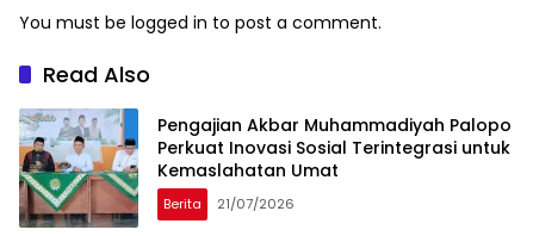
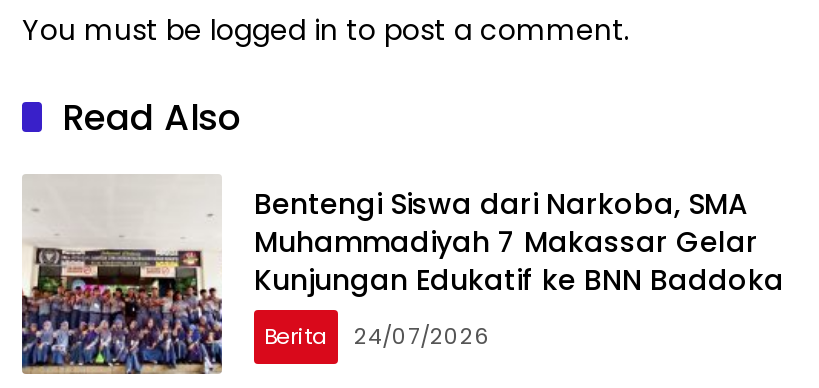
[18,107,512,228] [image] | Pengajian Akbar Muhammadiyah Palopo | Perkuat Inovasi Sosial Terintegrasi untuk | Kemaslahatan Umat -> [20,175,784,375] [image] | Bentengi Siswa dari Narkoba, SMA | Muhammadiyah 7 Makassar Gelar | Kunjungan Edukatif ke BNN Baddoka
[163,195,295,214] Berita 21/07/2026 -> [264,320,490,352] Berita 24/07/2026

